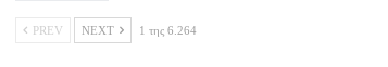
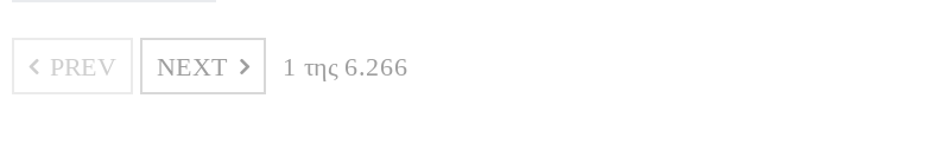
[29,24,197,37] PREV NEXT 1 της 6.264 -> [43,52,408,80] PREV NEXT 1 της 6.266

